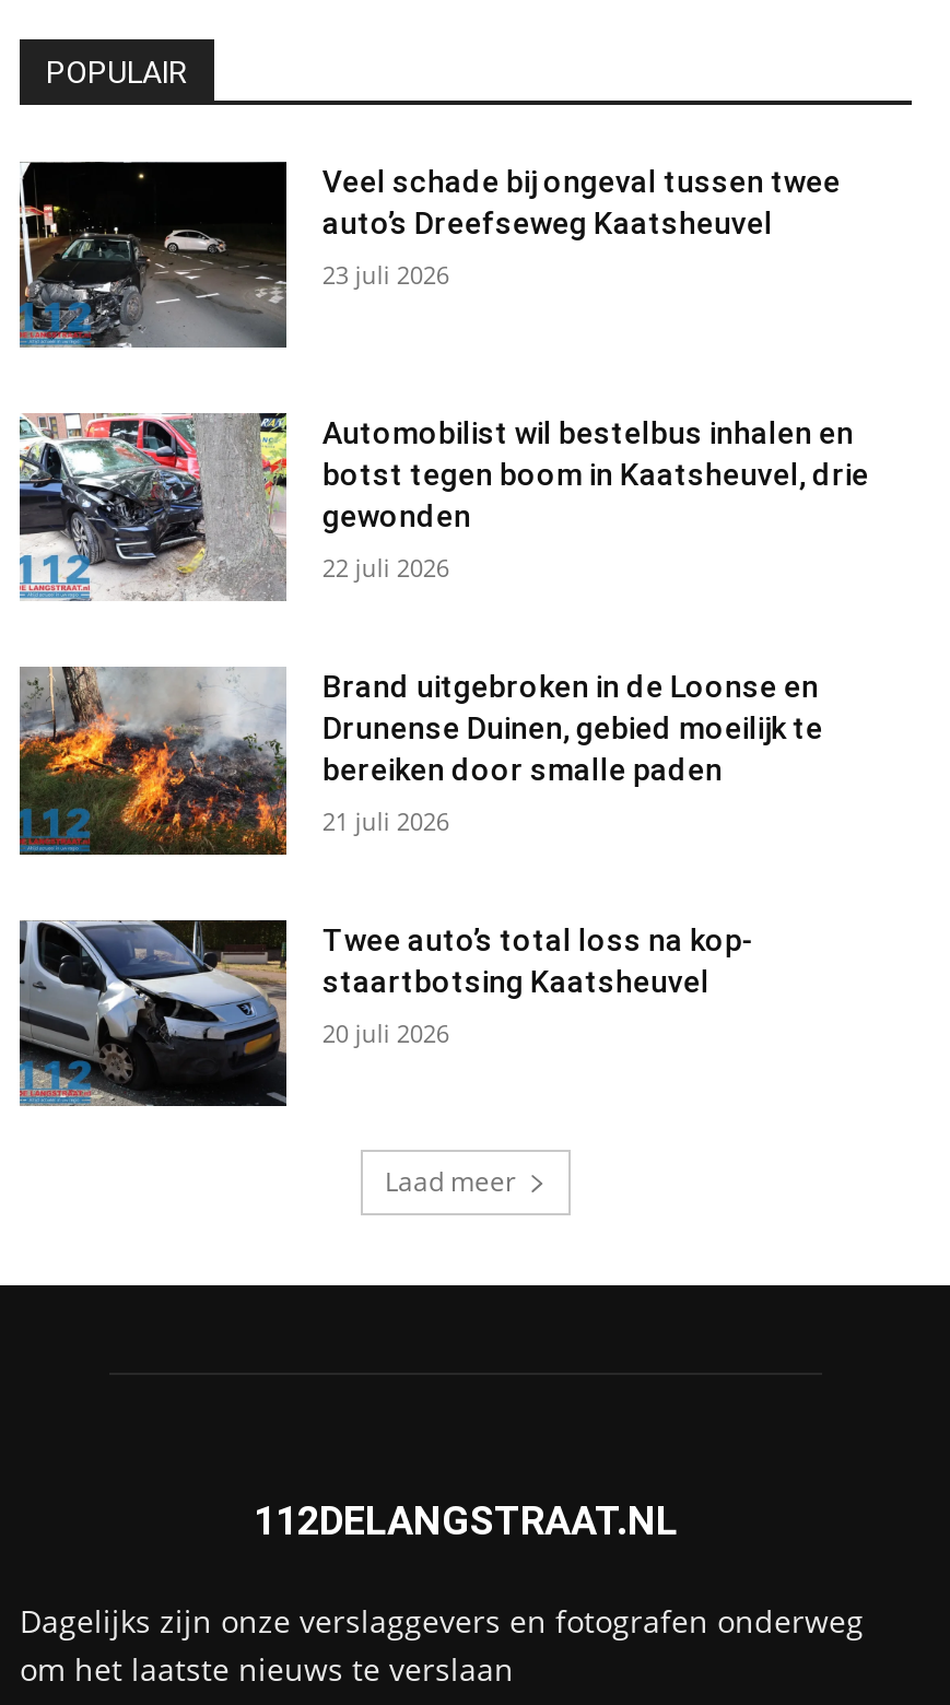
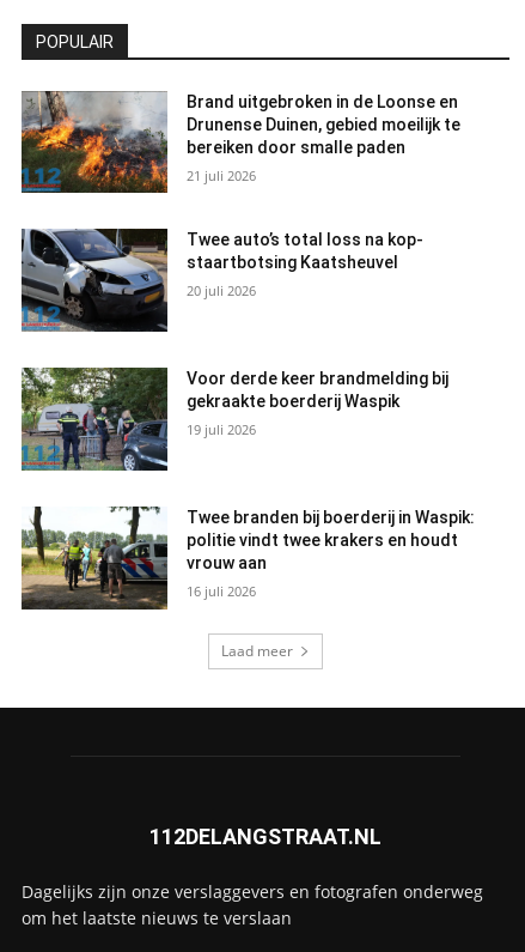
[20,162,840,348] [image] | Veel schade bij ongeval tussen twee | auto’s Dreefseweg Kaatsheuvel | 23 juli 2026 -> none
[20,413,869,601] [image] | Automobilist wil bestelbus inhalen en | botst tegen boom in Kaatsheuvel, drie | gewonden | 22 juli 2026 -> none
moved [15,662,823,1049] -> [19,89,461,300]: [image] | Brand uitgebroken in de Loonse en | Drunense Duinen, gebied moeilijk te | bereiken door smalle paden | 21 juli 2026 | Twee auto’s total loss na kop- | staartbotsing Kaatsheuvel | 20 juli 2026
none -> [20,366,449,472] [image] | Voor derde keer brandmelding bij | gekraakte boerderij Waspik | 19 juli 2026
none -> [20,507,475,611] [image] | Twee branden bij boerderij in Waspik: | politie vindt twee krakers en houdt | vrouw aan | 16 juli 2026

